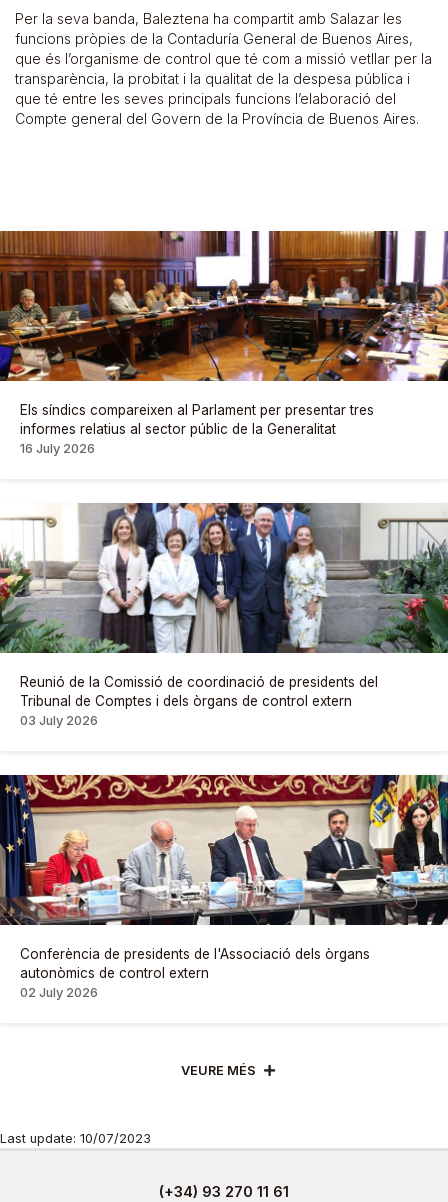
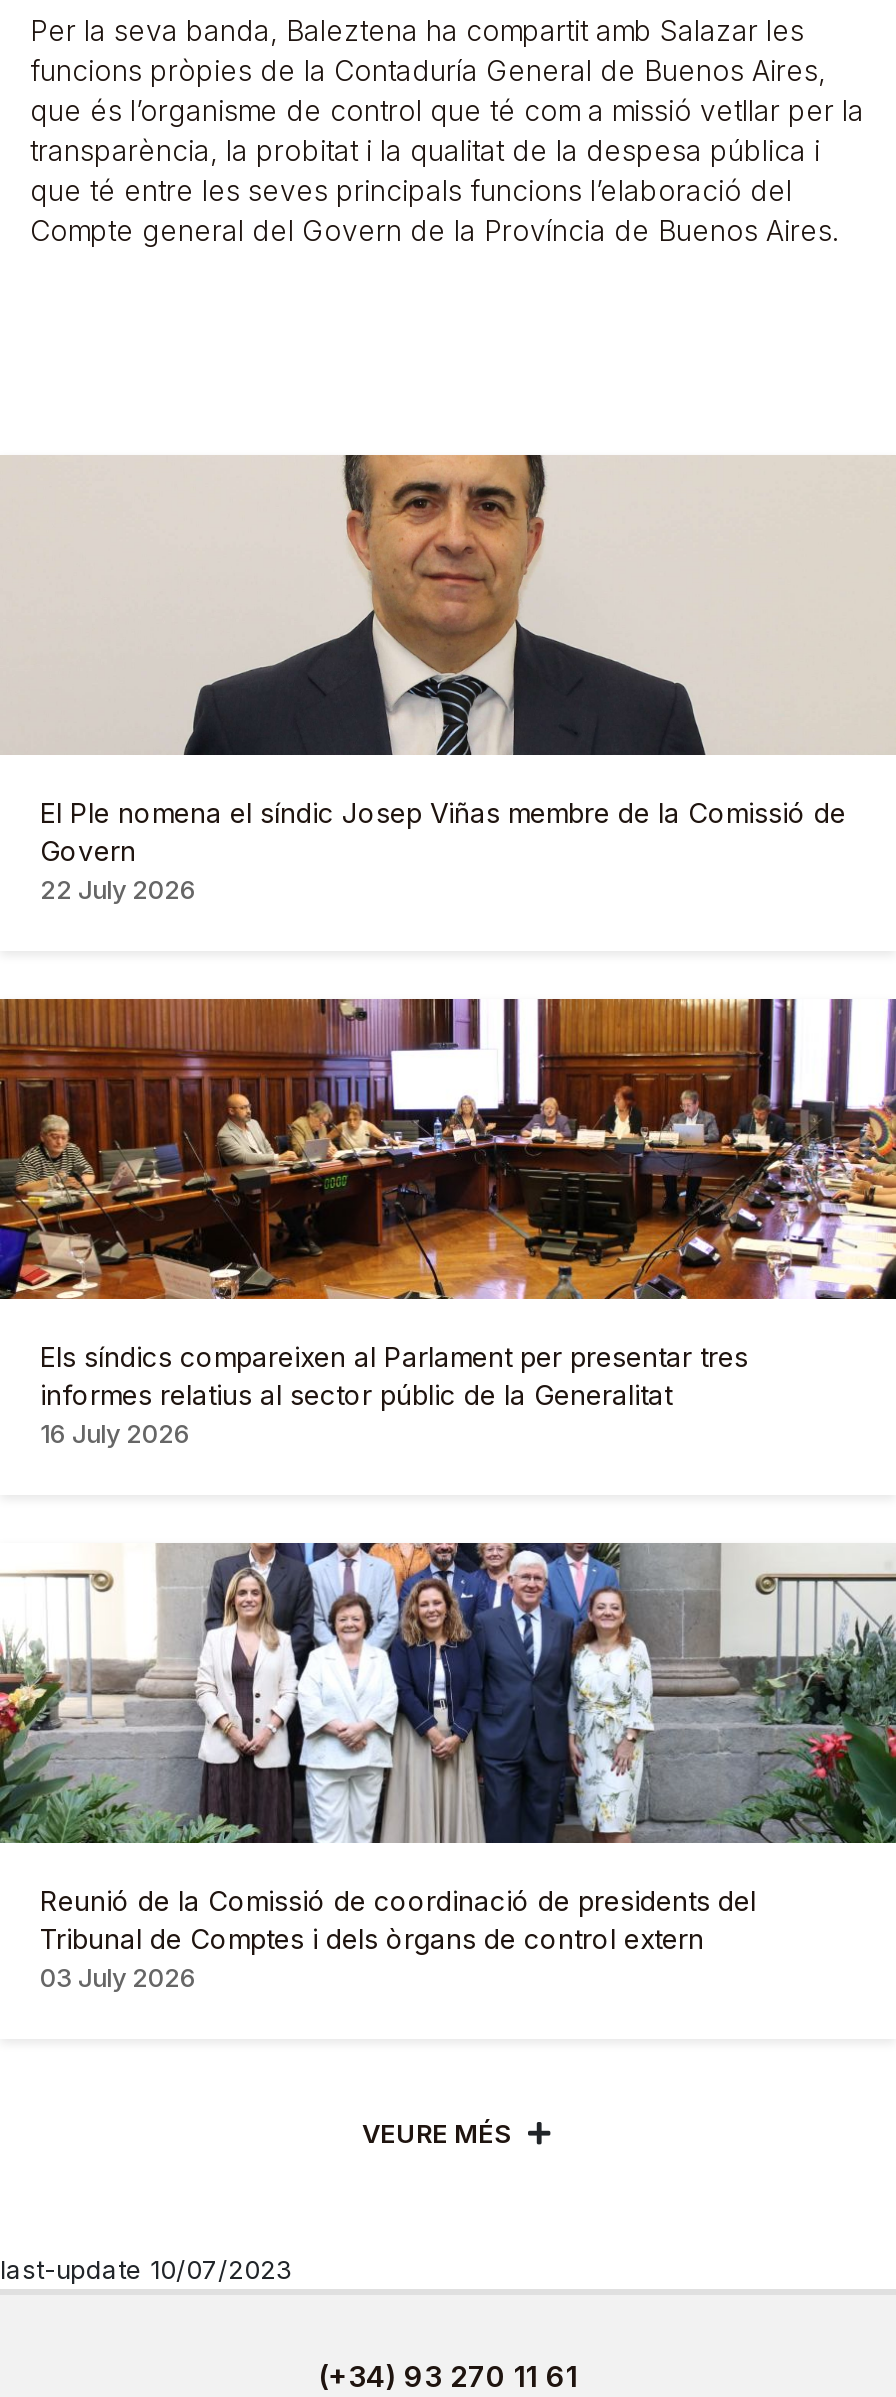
none -> [6,453,890,905] [image] | El Ple nomena el síndic Josep Viñas membre de la Comissió de | Govern | 22 July 2026
moved [0,229,448,728] -> [0,995,896,1993]: [image] | Els síndics compareixen al Parlament per presentar tres | informes relatius al sector públic de la Generalitat | 16 July 2026 | Reunió de la Comissió de coordinació de presidents del | Tribunal de Comptes i dels òrgans de control extern | 03 July 2026
[3,774,445,1000] [image] | Conferència de presidents de l'Associació dels òrgans | autonòmics de control extern | 02 July 2026 -> none
[0,1131,151,1146] Last update: 10/07/2023 -> [0,2255,292,2285] last-update 10/07/2023

